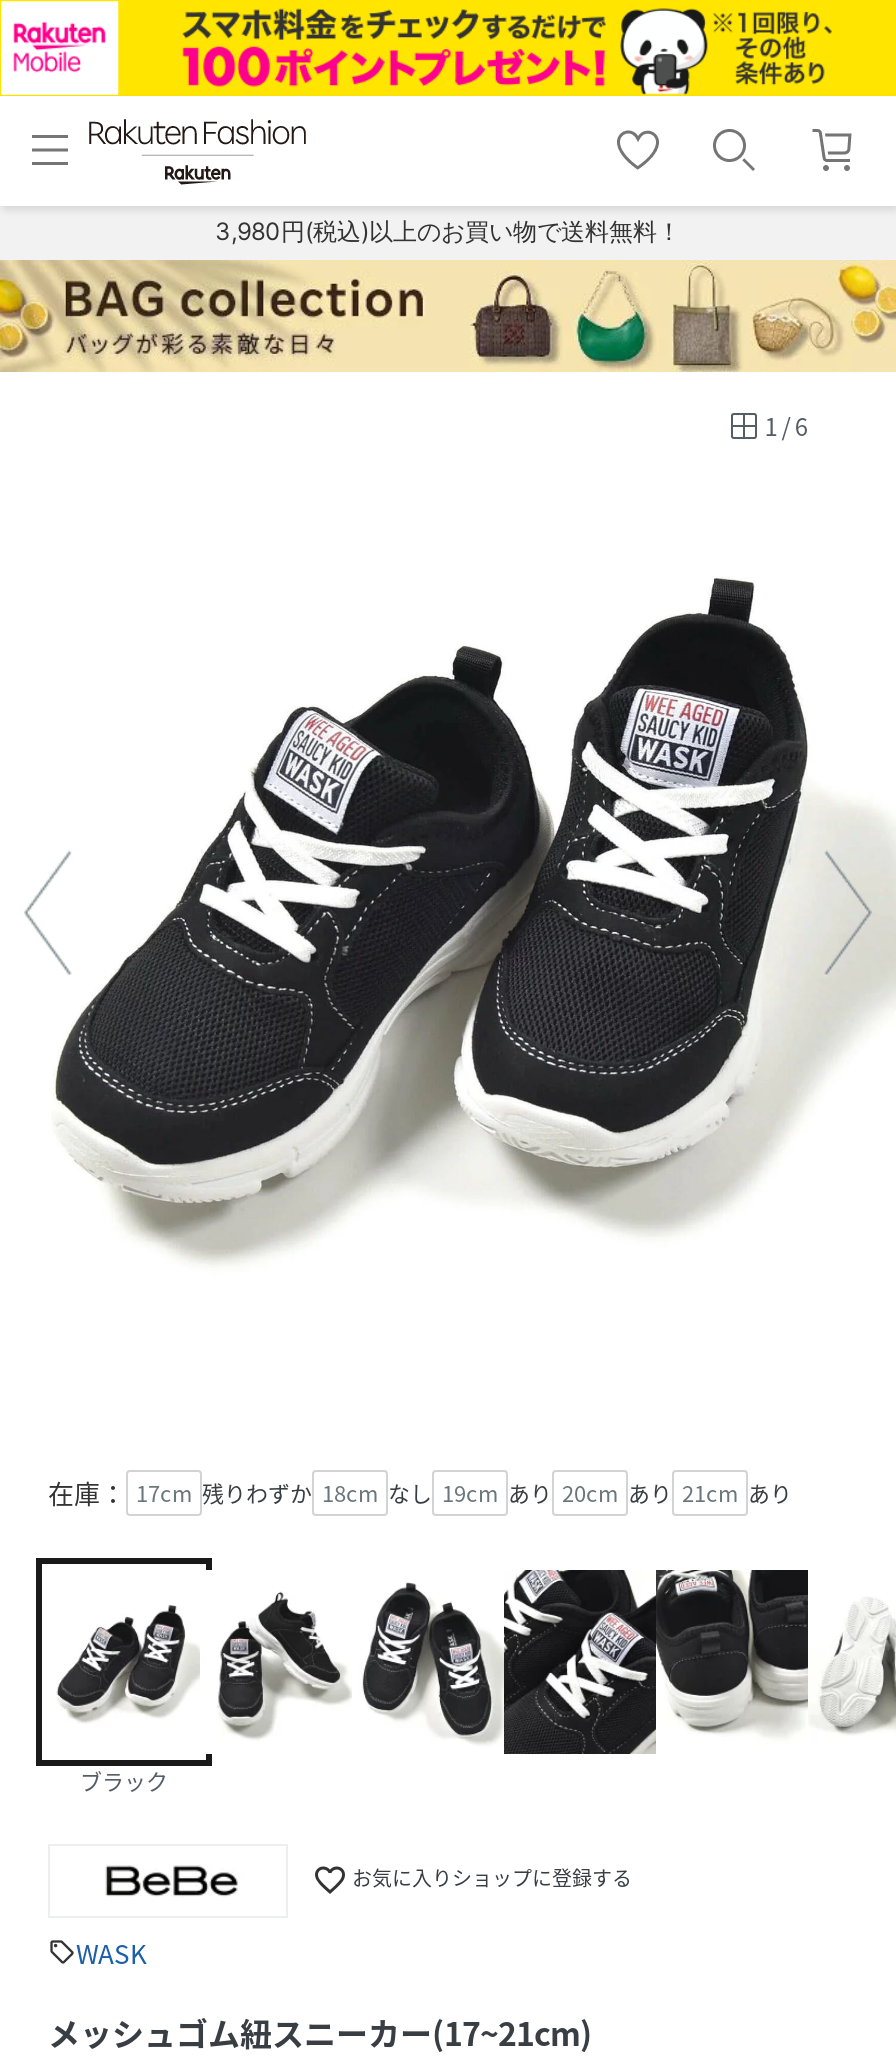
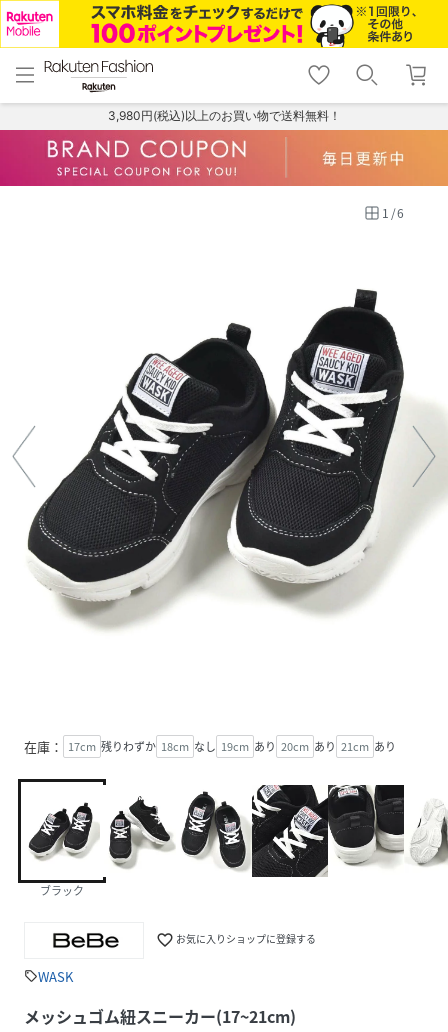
[6,260,890,372] [image] -> [3,129,445,187] [image]

